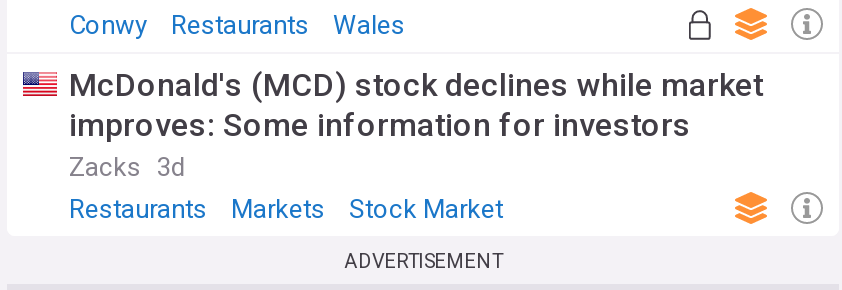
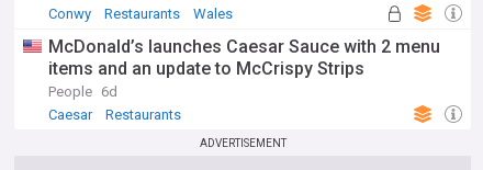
[69,66,763,182] McDonald's (MCD) stock declines while market | improves: Some information for investors | Zacks 3d -> [48,36,440,123] McDonald’s launches Caesar Sauce with 2 menu | items and an update to McCrispy Strips | People 6d | Caesar
[231,194,503,224] Markets | Stock Market -> none

